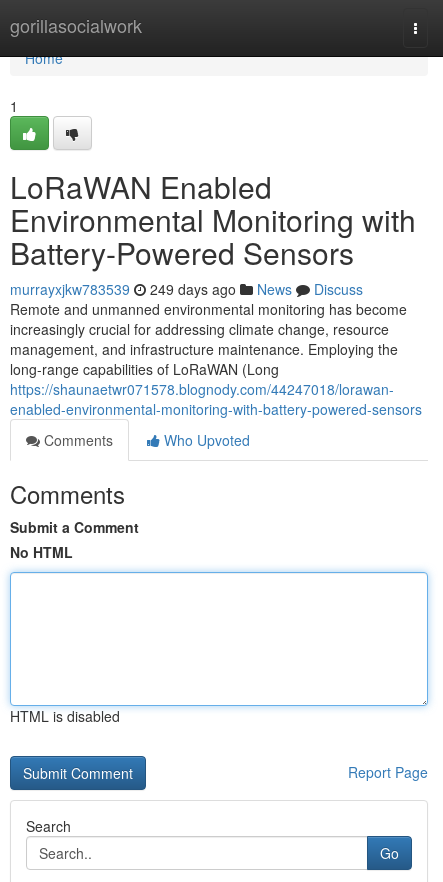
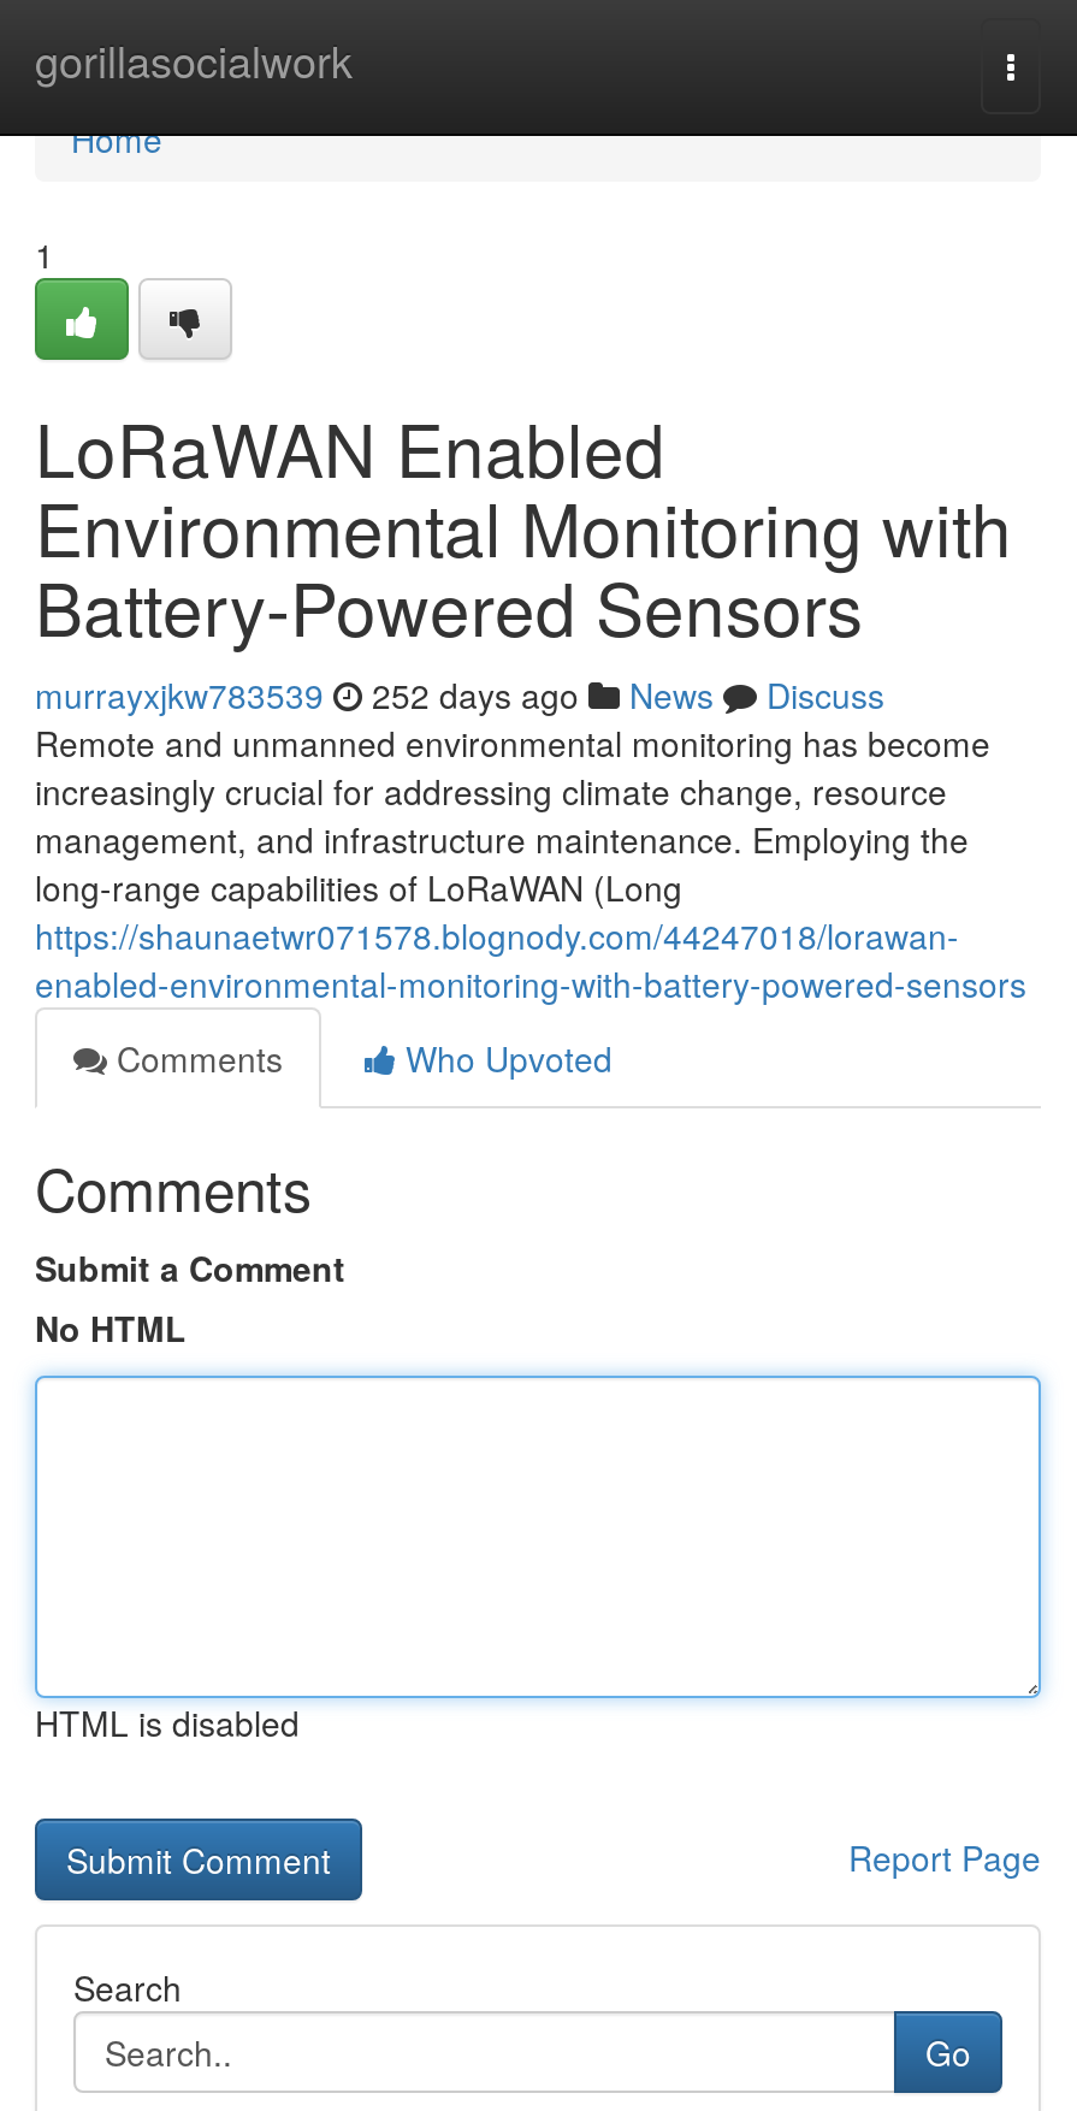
[10,279,363,299] murrayxjkw783539 249 days ago News Discuss -> [35,670,884,719] murrayxjkw783539 252 days ago News Discuss

